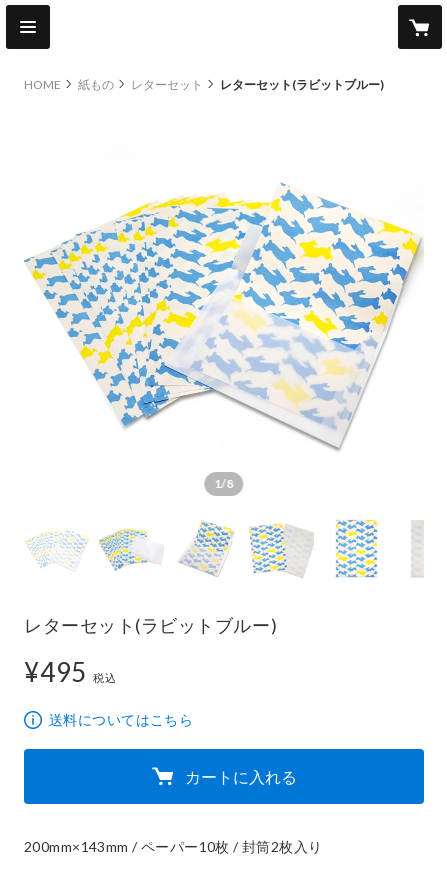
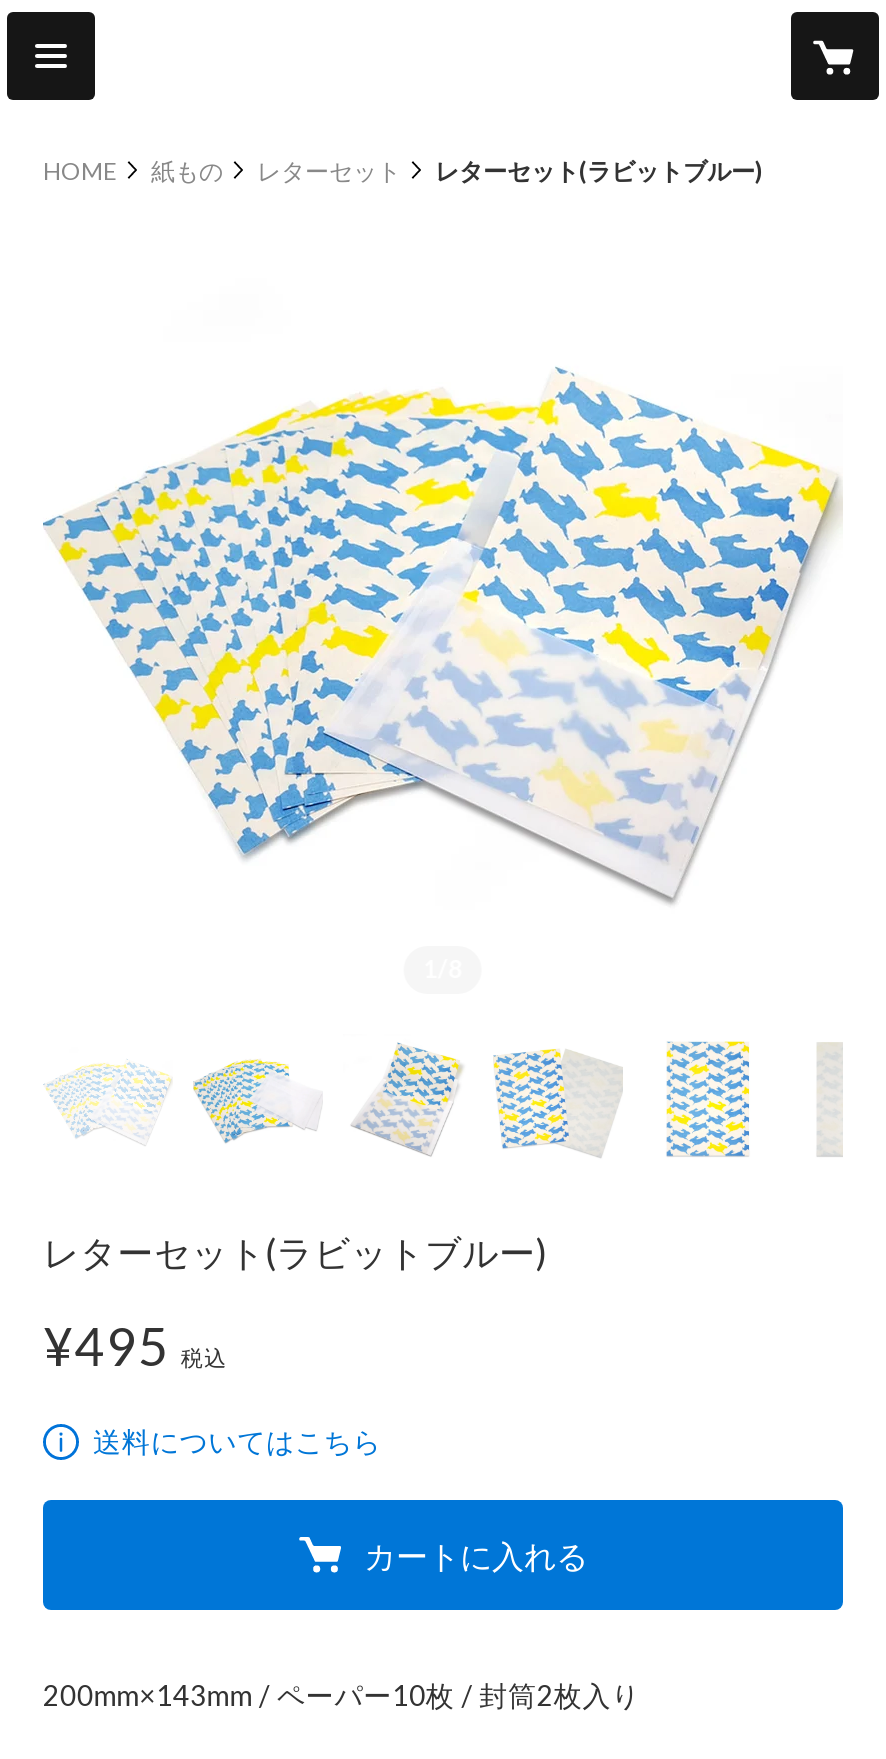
[214,475,234,490] 1/8 -> none

